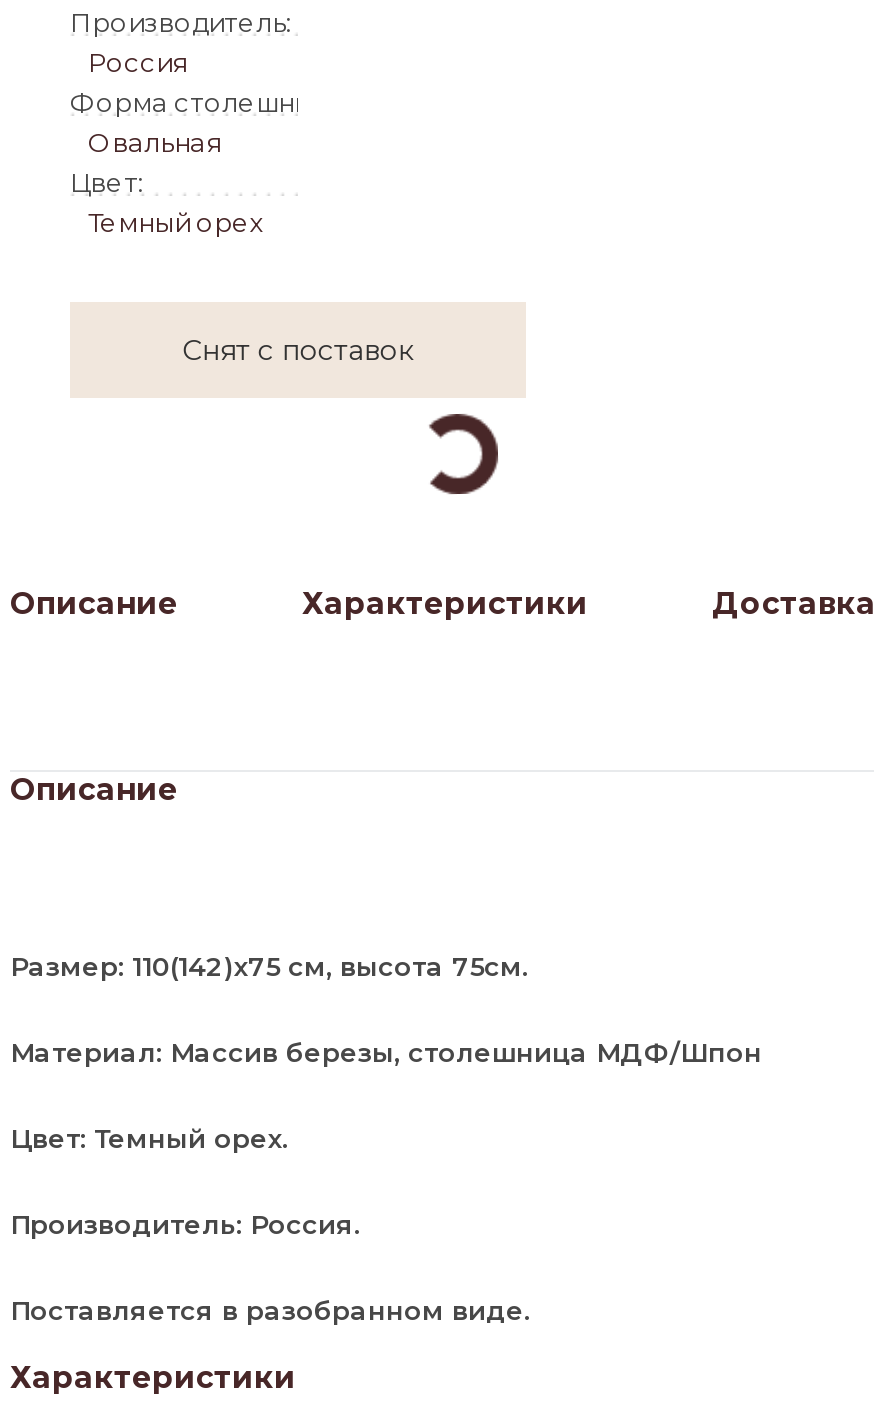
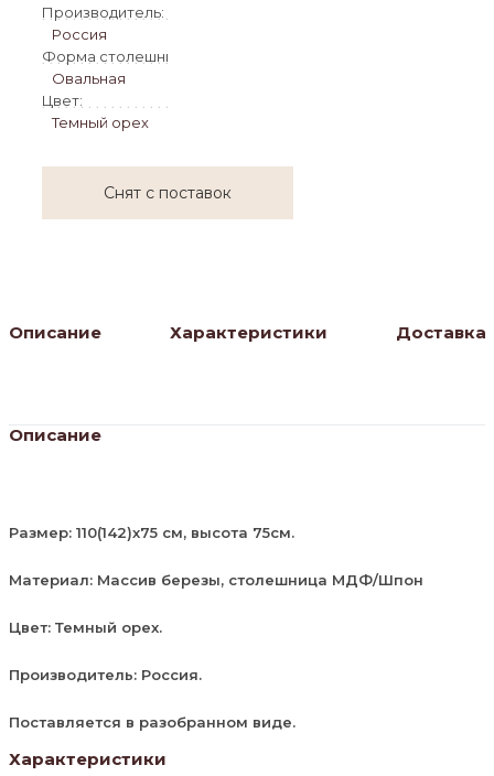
[428,412,500,496] [image] -> none

